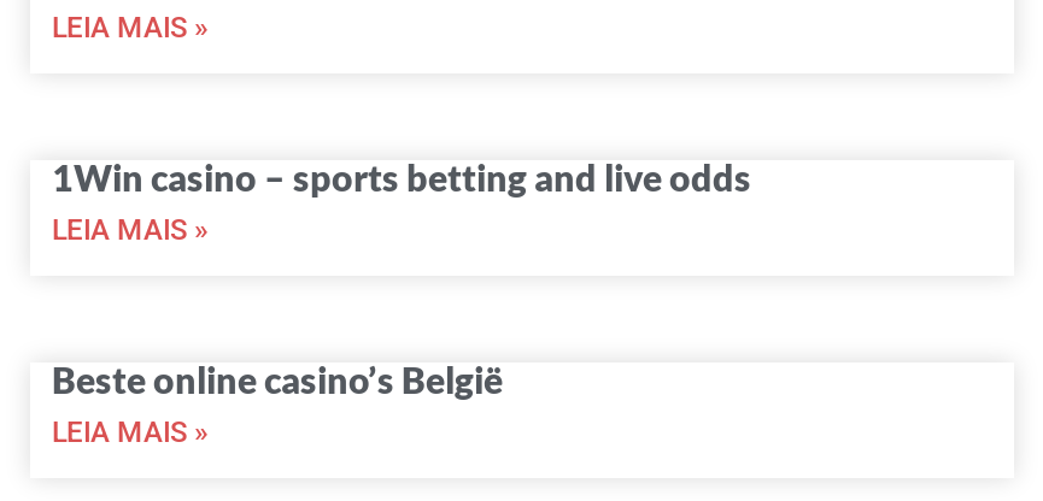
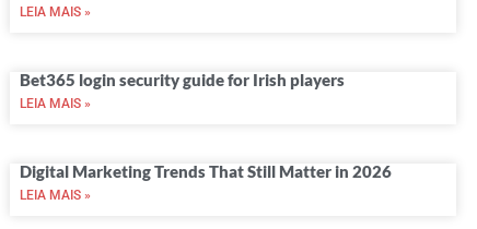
[52,154,751,197] 1Win casino – sports betting and live odds -> [20,70,345,89] Bet365 login security guide for Irish players
[52,356,503,400] Beste online casino’s België -> [20,161,392,181] Digital Marketing Trends That Still Matter in 2026

